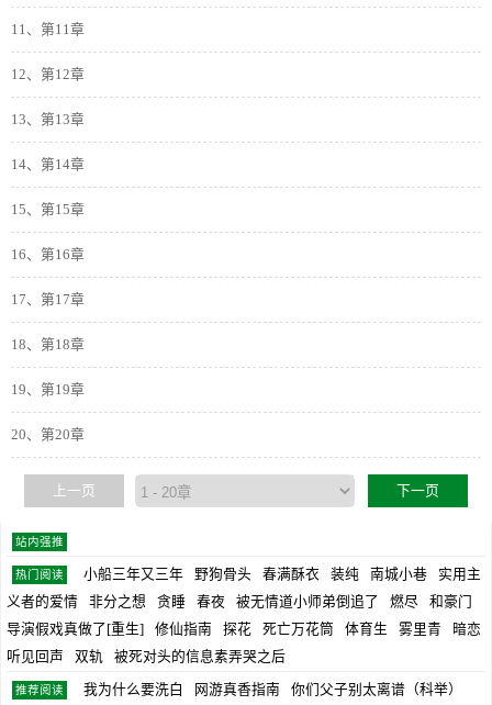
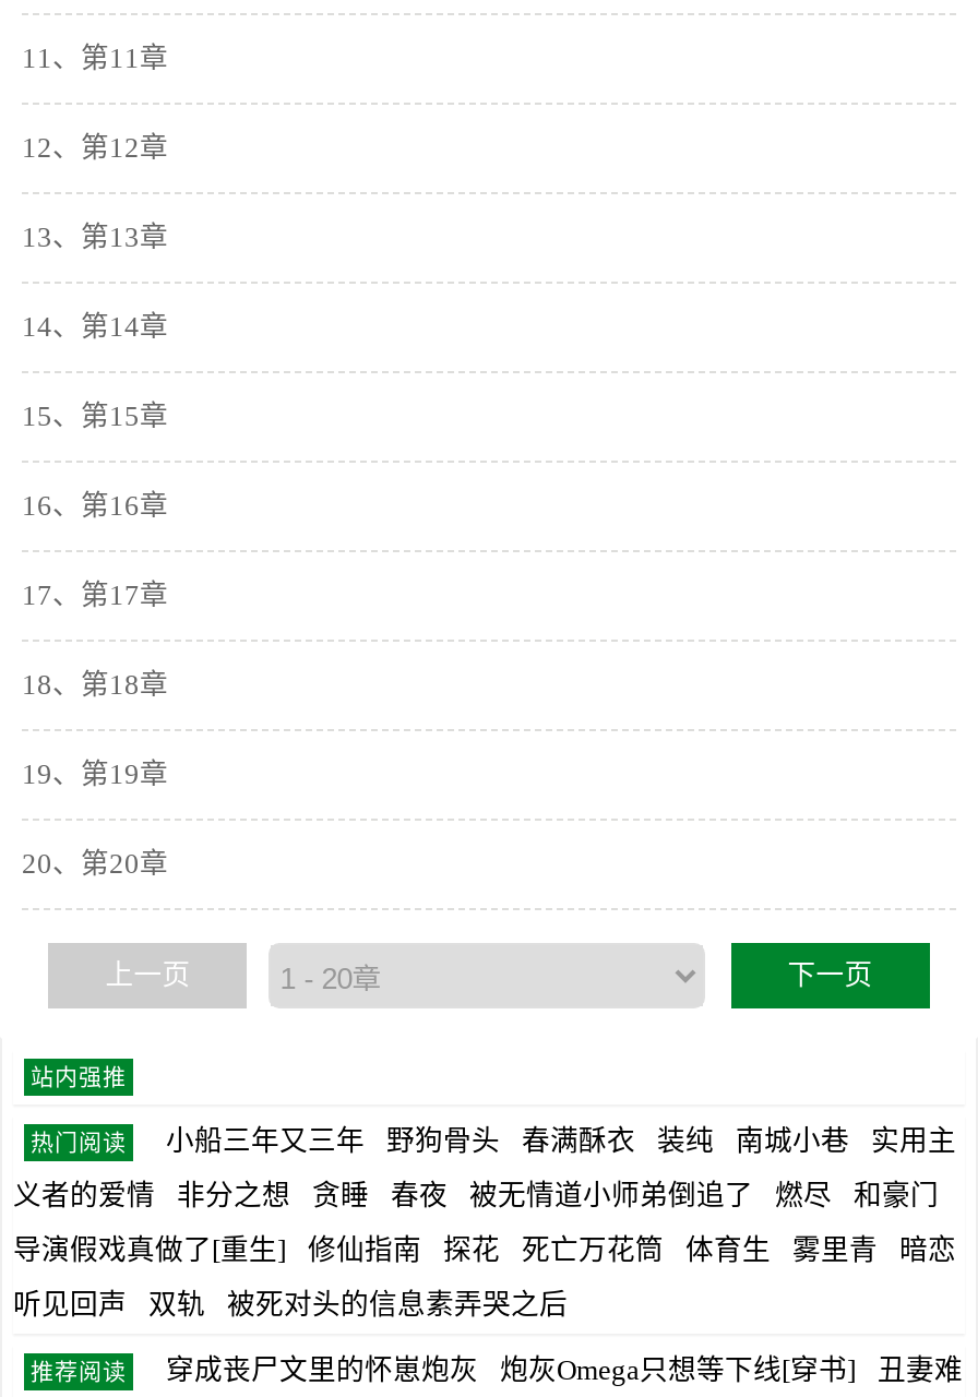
[83,682,462,697] 我为什么要洗白 | 网游真香指南 | 你们父子别太离谱（科举） -> [166,1356,963,1386] 穿成丧尸文里的怀崽炮灰 | 炮灰Omega只想等下线[穿书] | 丑妻难

